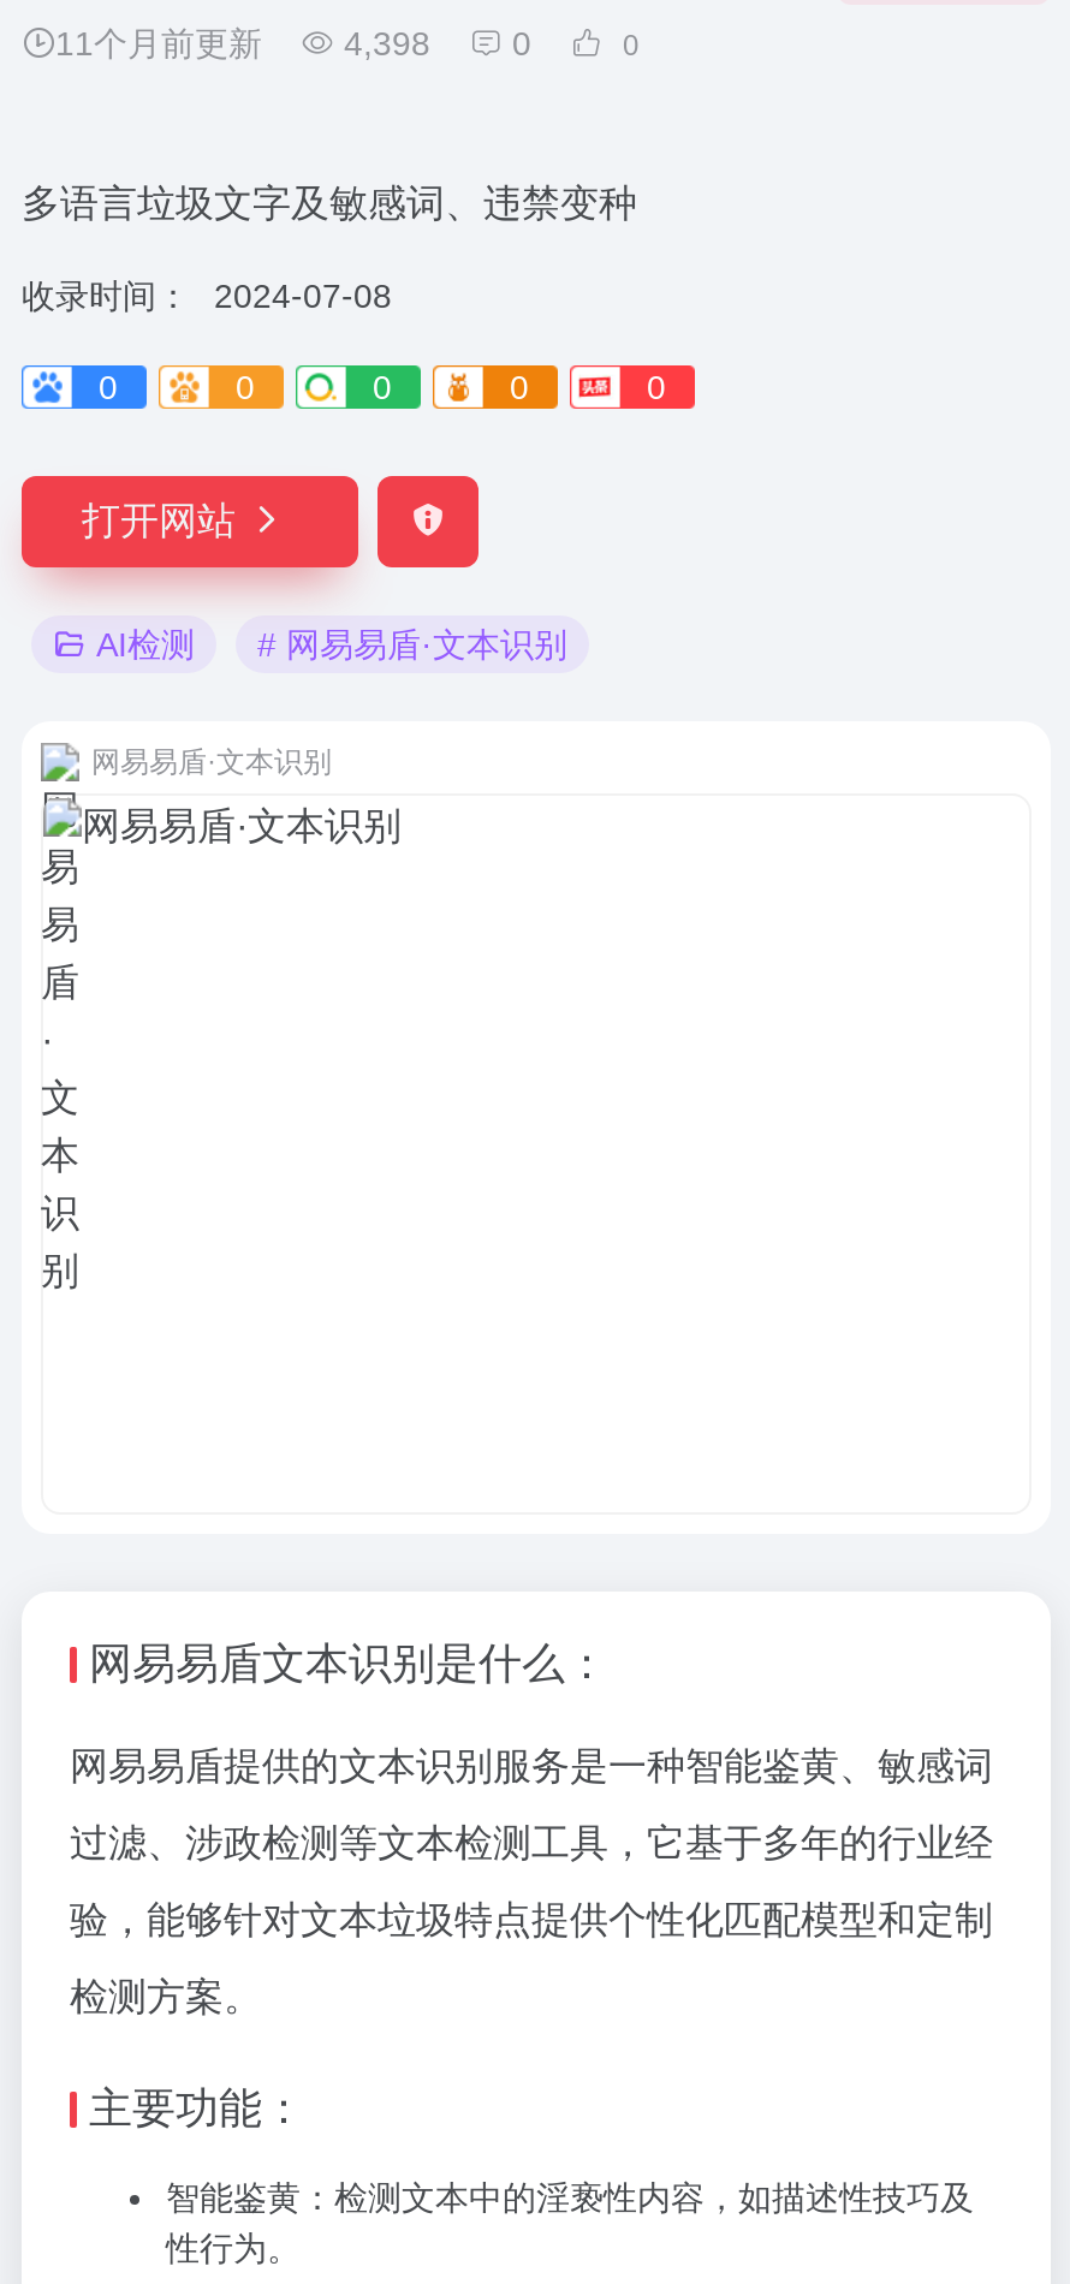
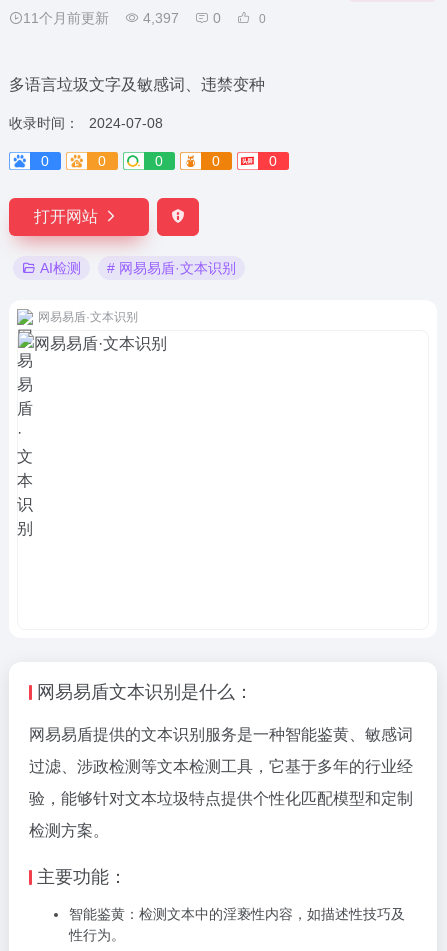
[55,24,531,63] 11个月前更新 4,398 0 -> [23,10,221,26] 11个月前更新 4,397 0

